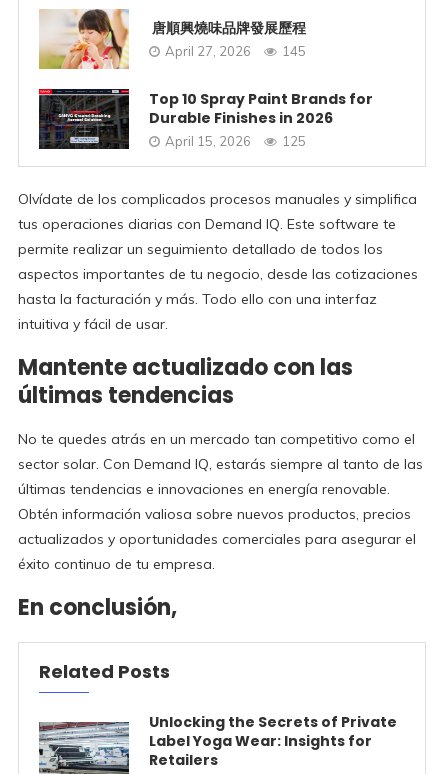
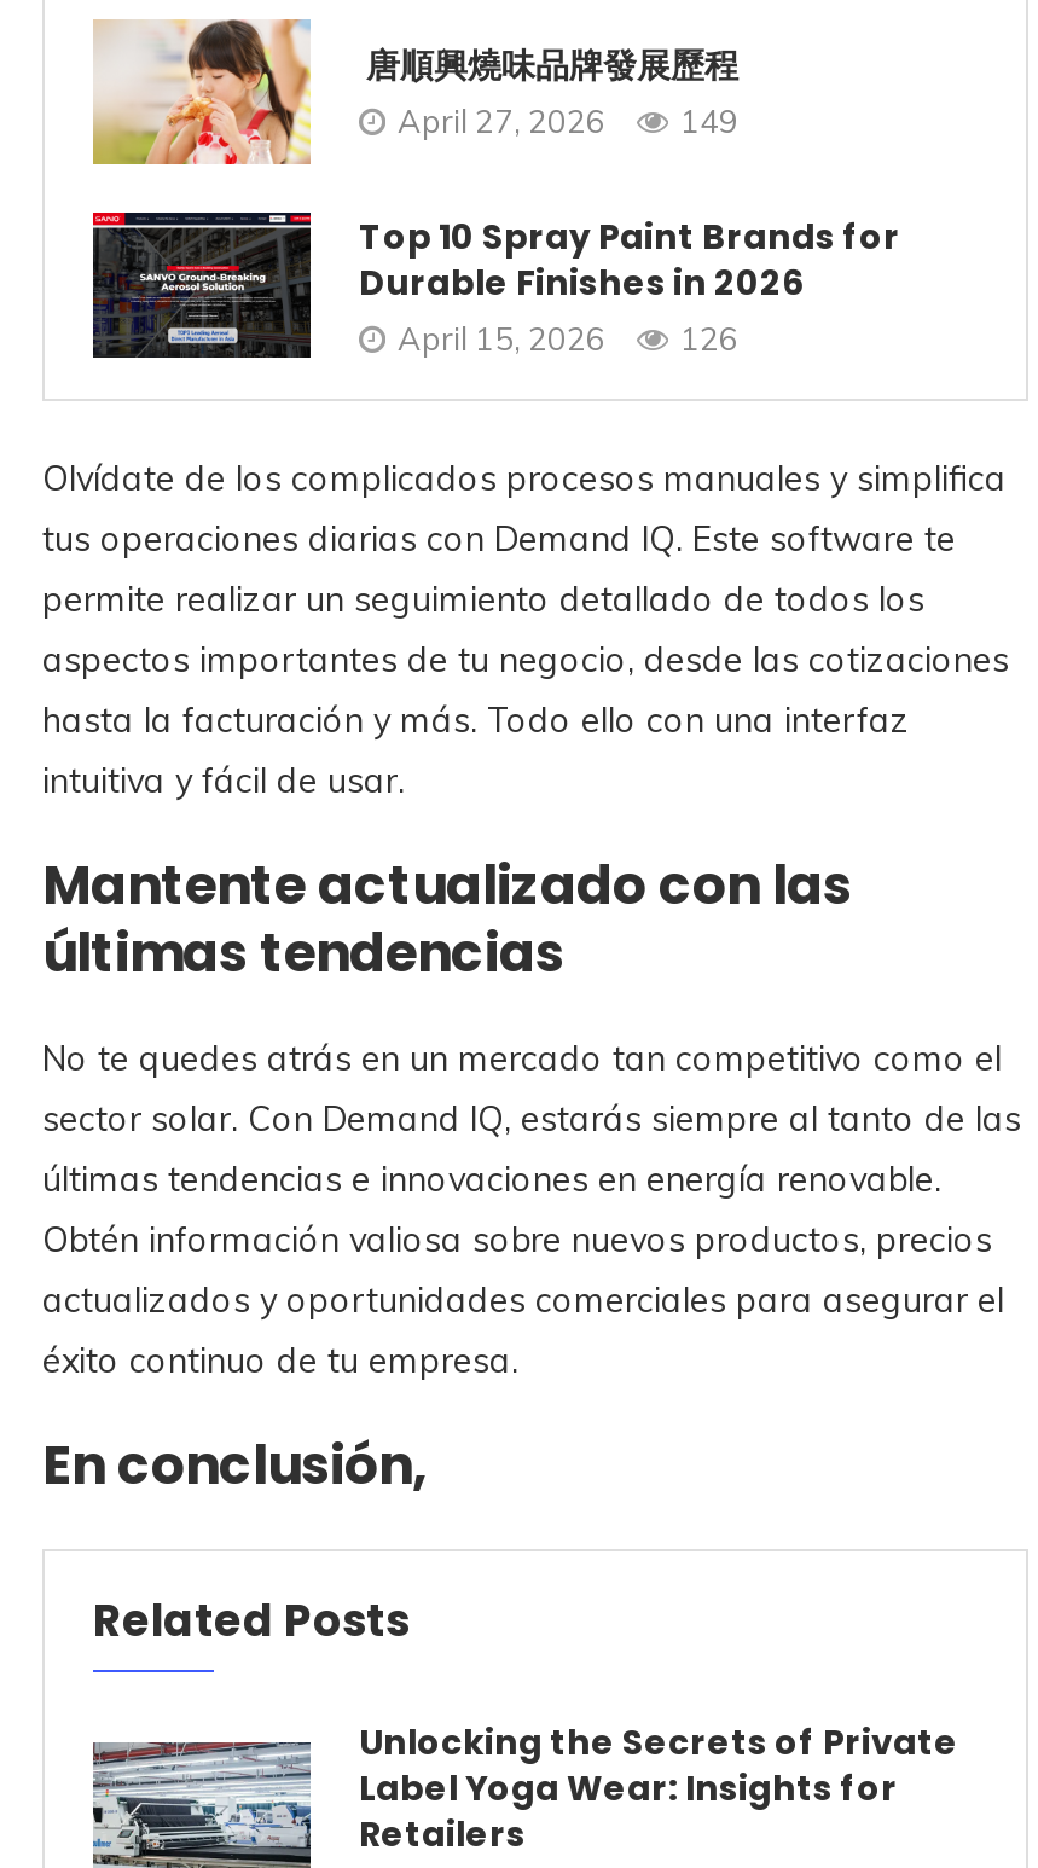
[165,43,306,59] April 27, 2026 145 -> [398,102,738,141] April 27, 2026 149
[165,133,306,149] April 15, 2026 125 -> [398,319,738,357] April 15, 2026 126

